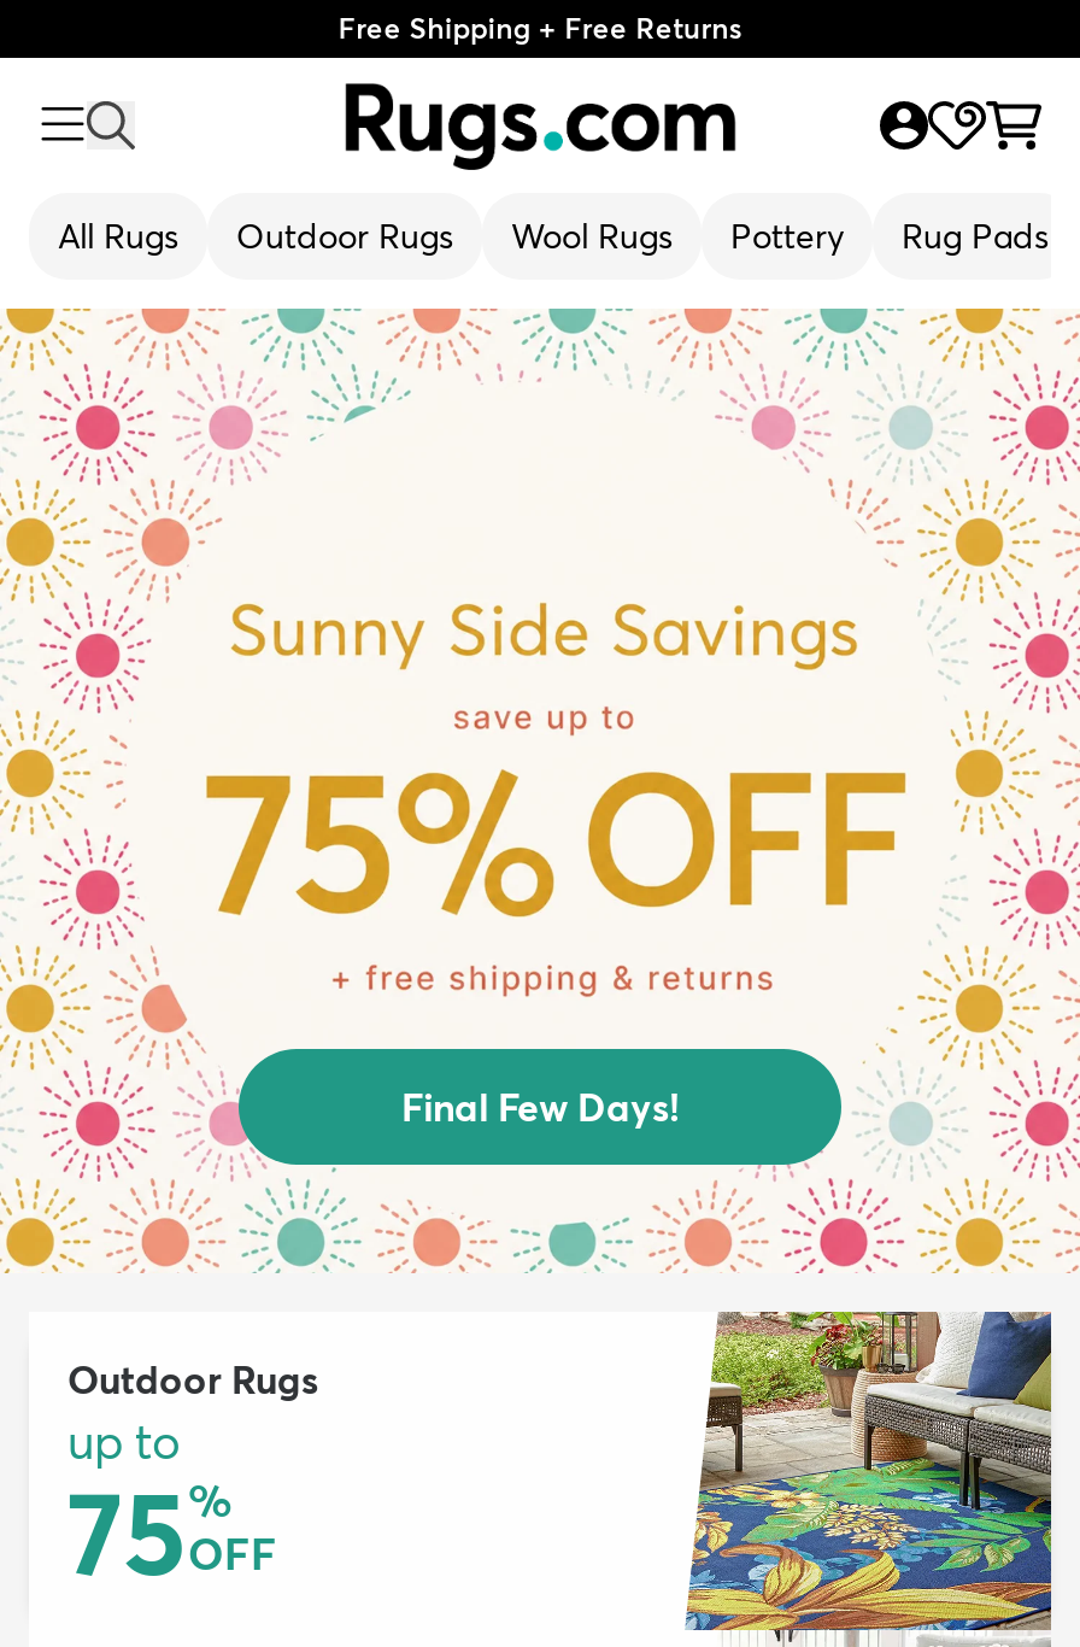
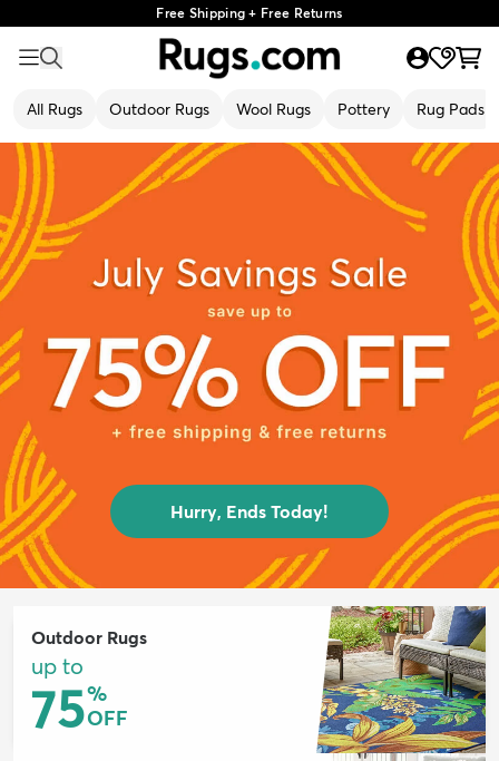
[7,306,1073,1273] [image] | Final Few Days! -> [3,142,496,589] [image] | Hurry, Ends Today!

